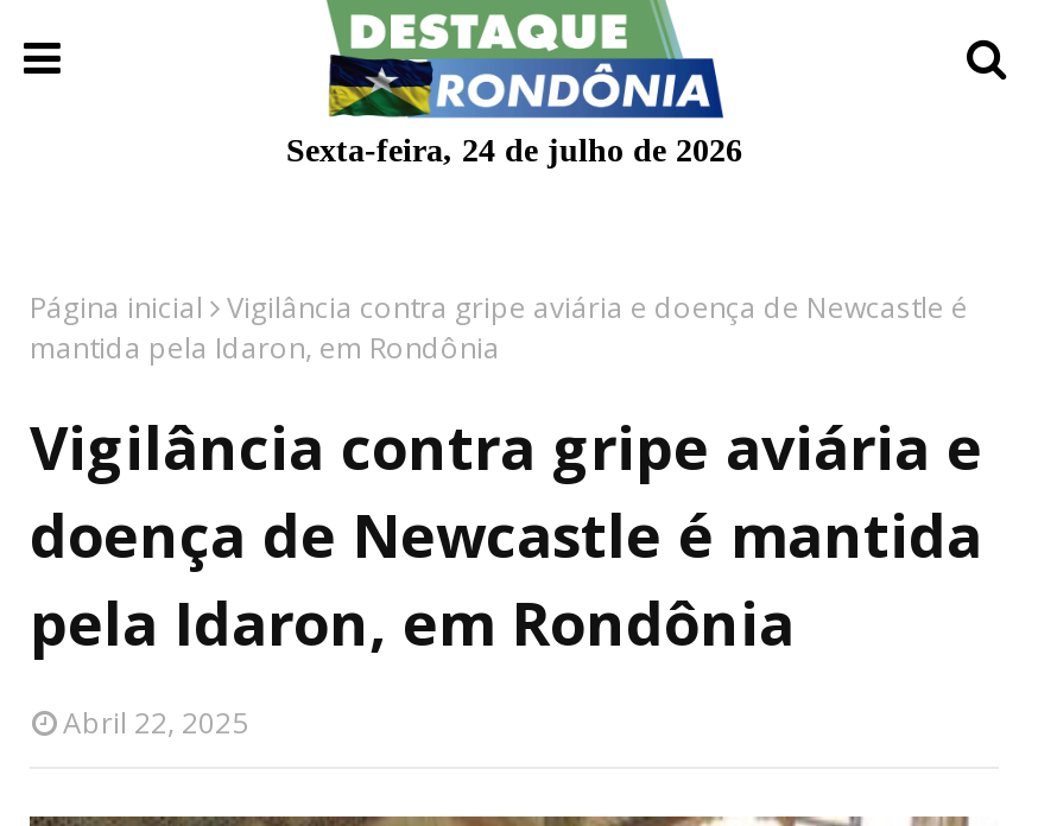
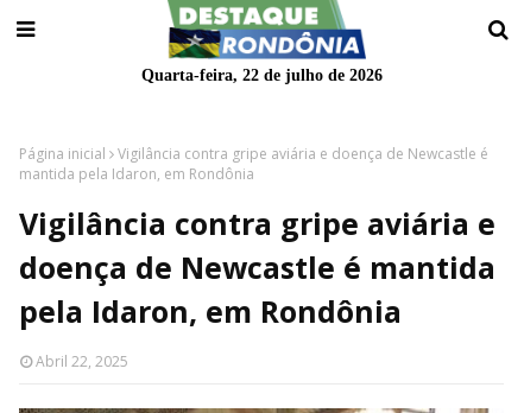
[286,133,742,169] Sexta-feira, 24 de julho de 2026 -> [141,66,382,84] Quarta-feira, 22 de julho de 2026

